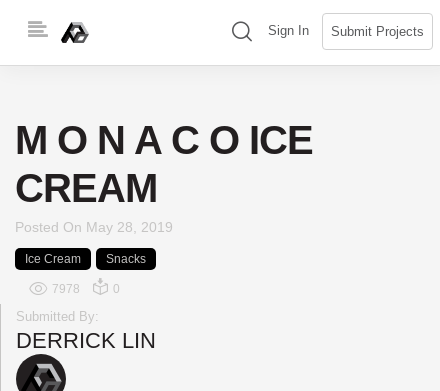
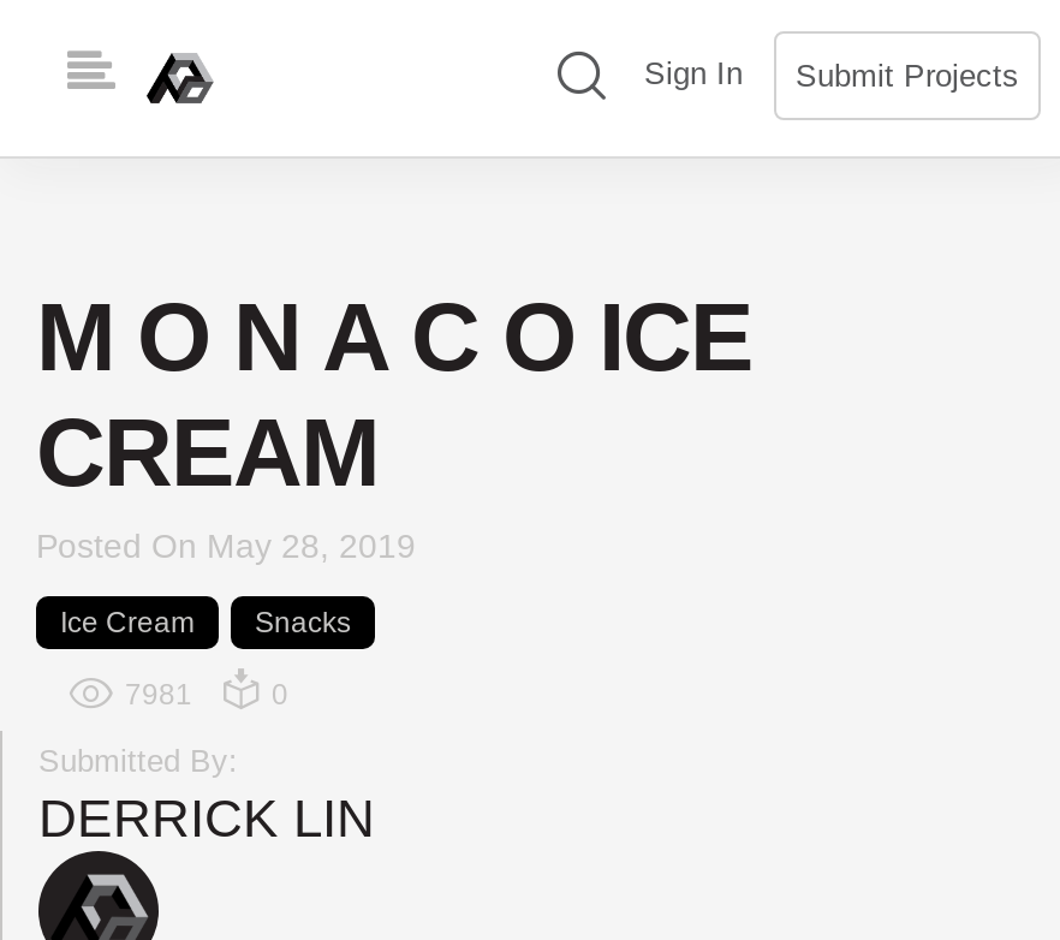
[52,281,80,295] 7978 -> [125,677,192,710] 7981

